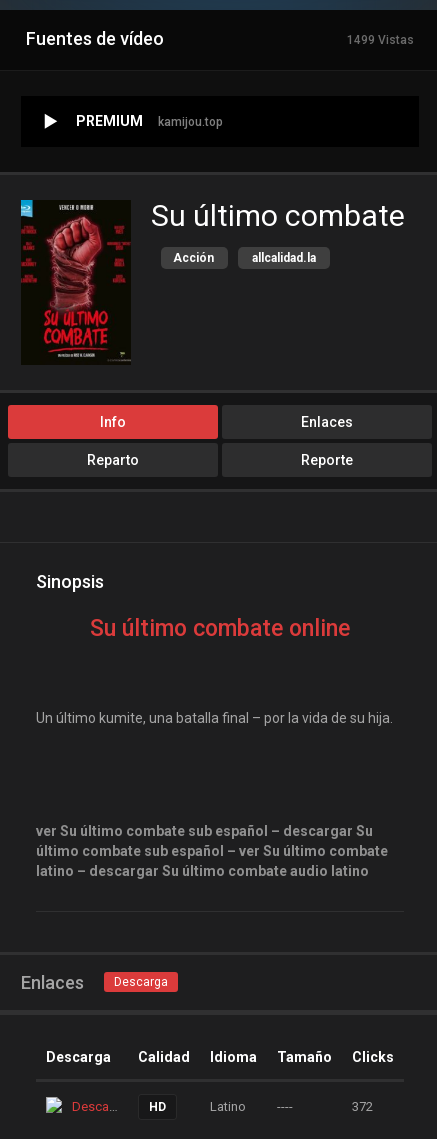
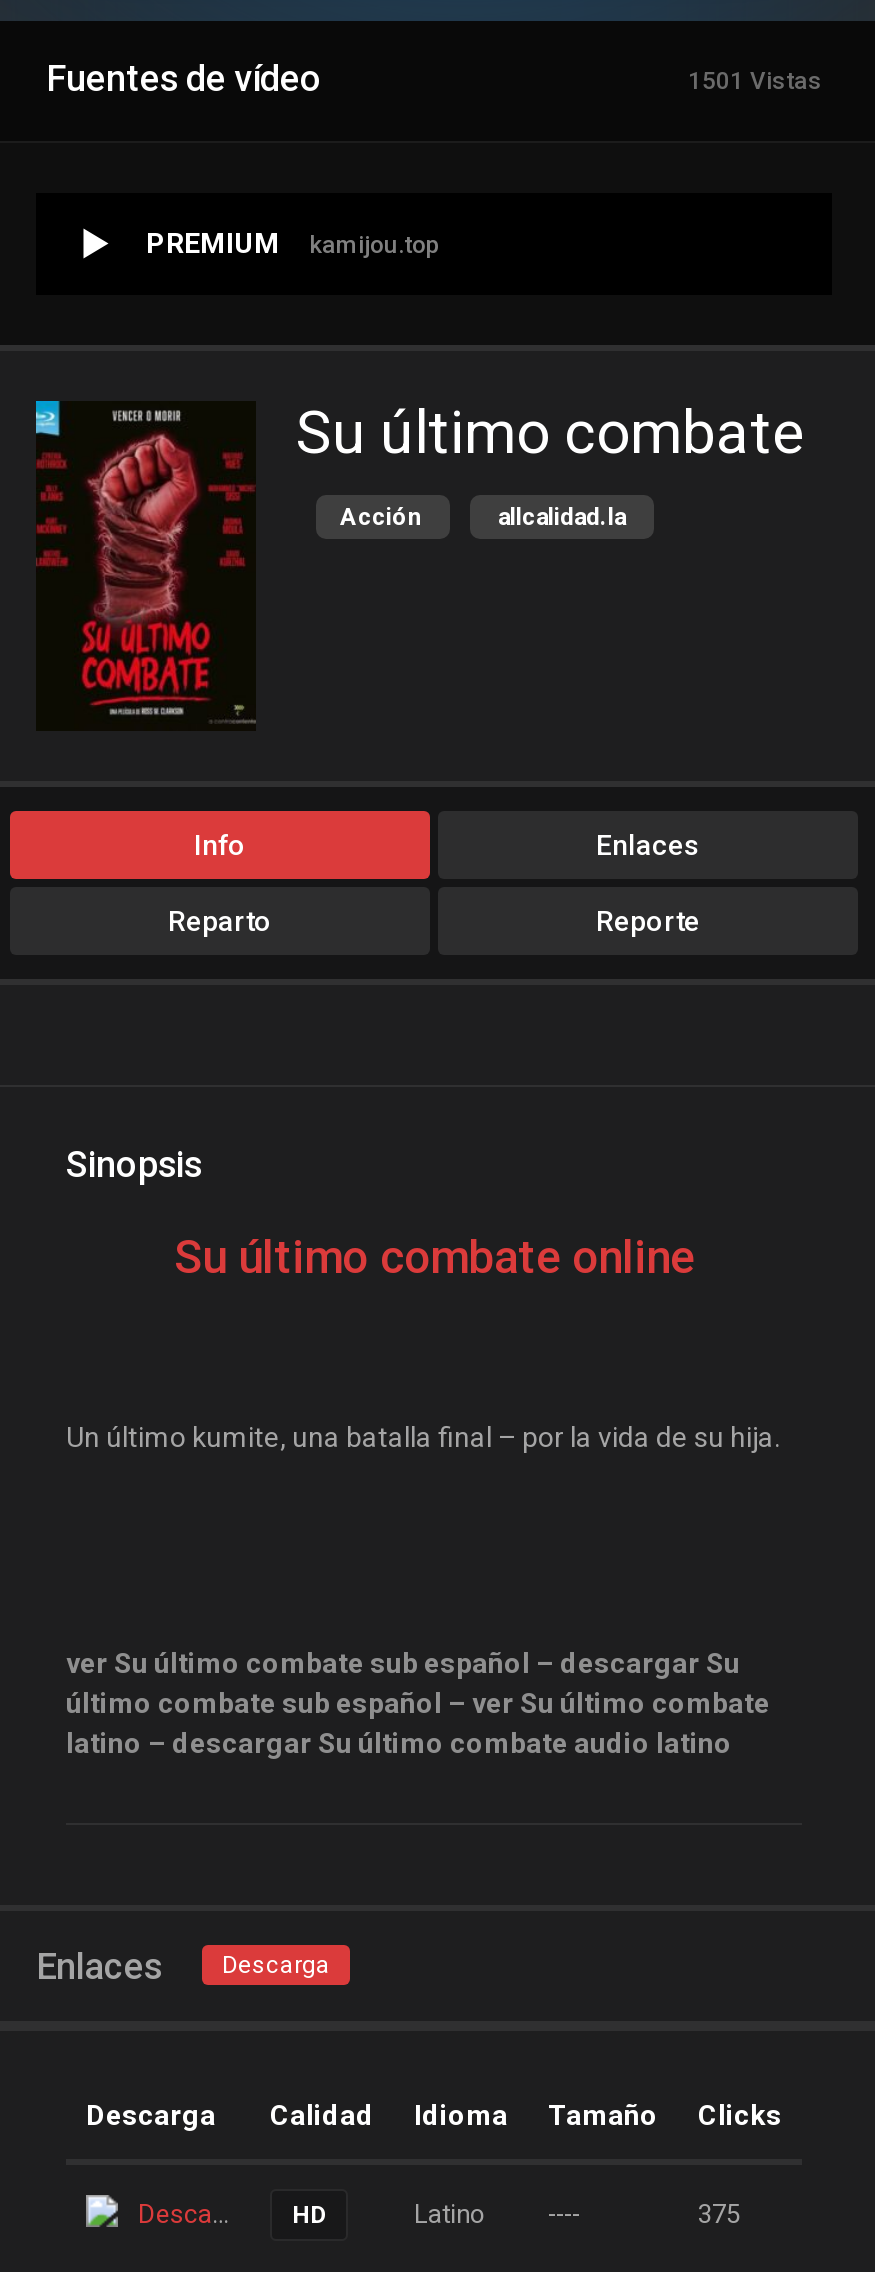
[347,33,414,47] 1499 Vistas -> [688,67,822,95] 1501 Vistas
[352,1099,373,1114] 372 -> [698,2200,740,2230] 375

